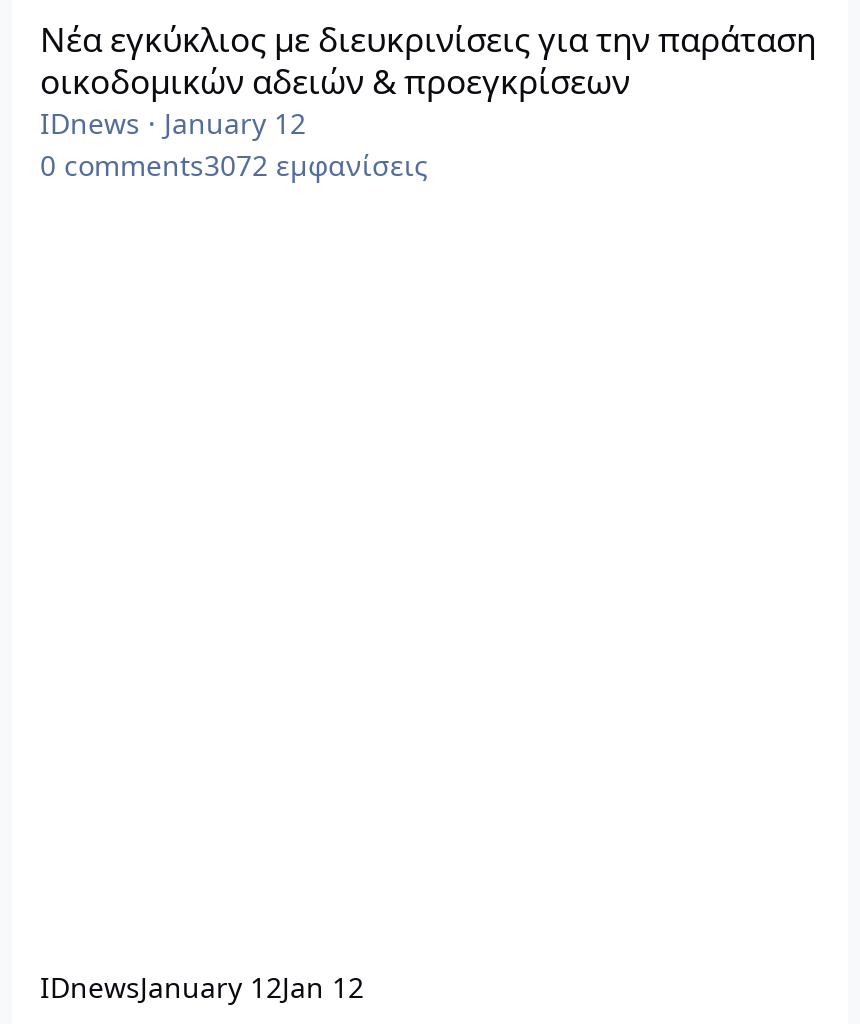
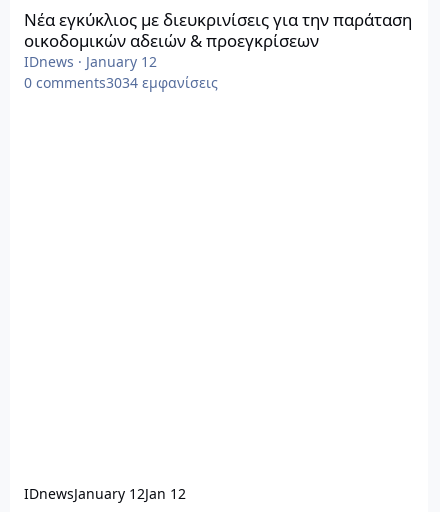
[40,146,428,184] 0 comments3072 εμφανίσεις -> [24,73,218,92] 0 comments3034 εμφανίσεις

